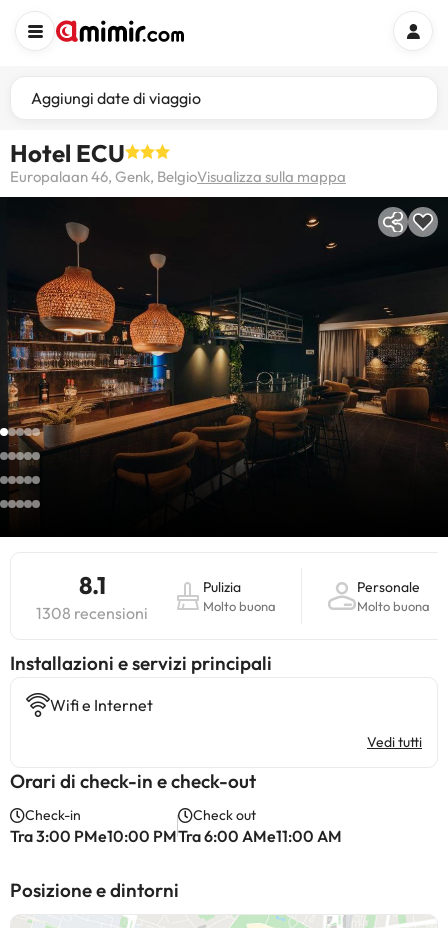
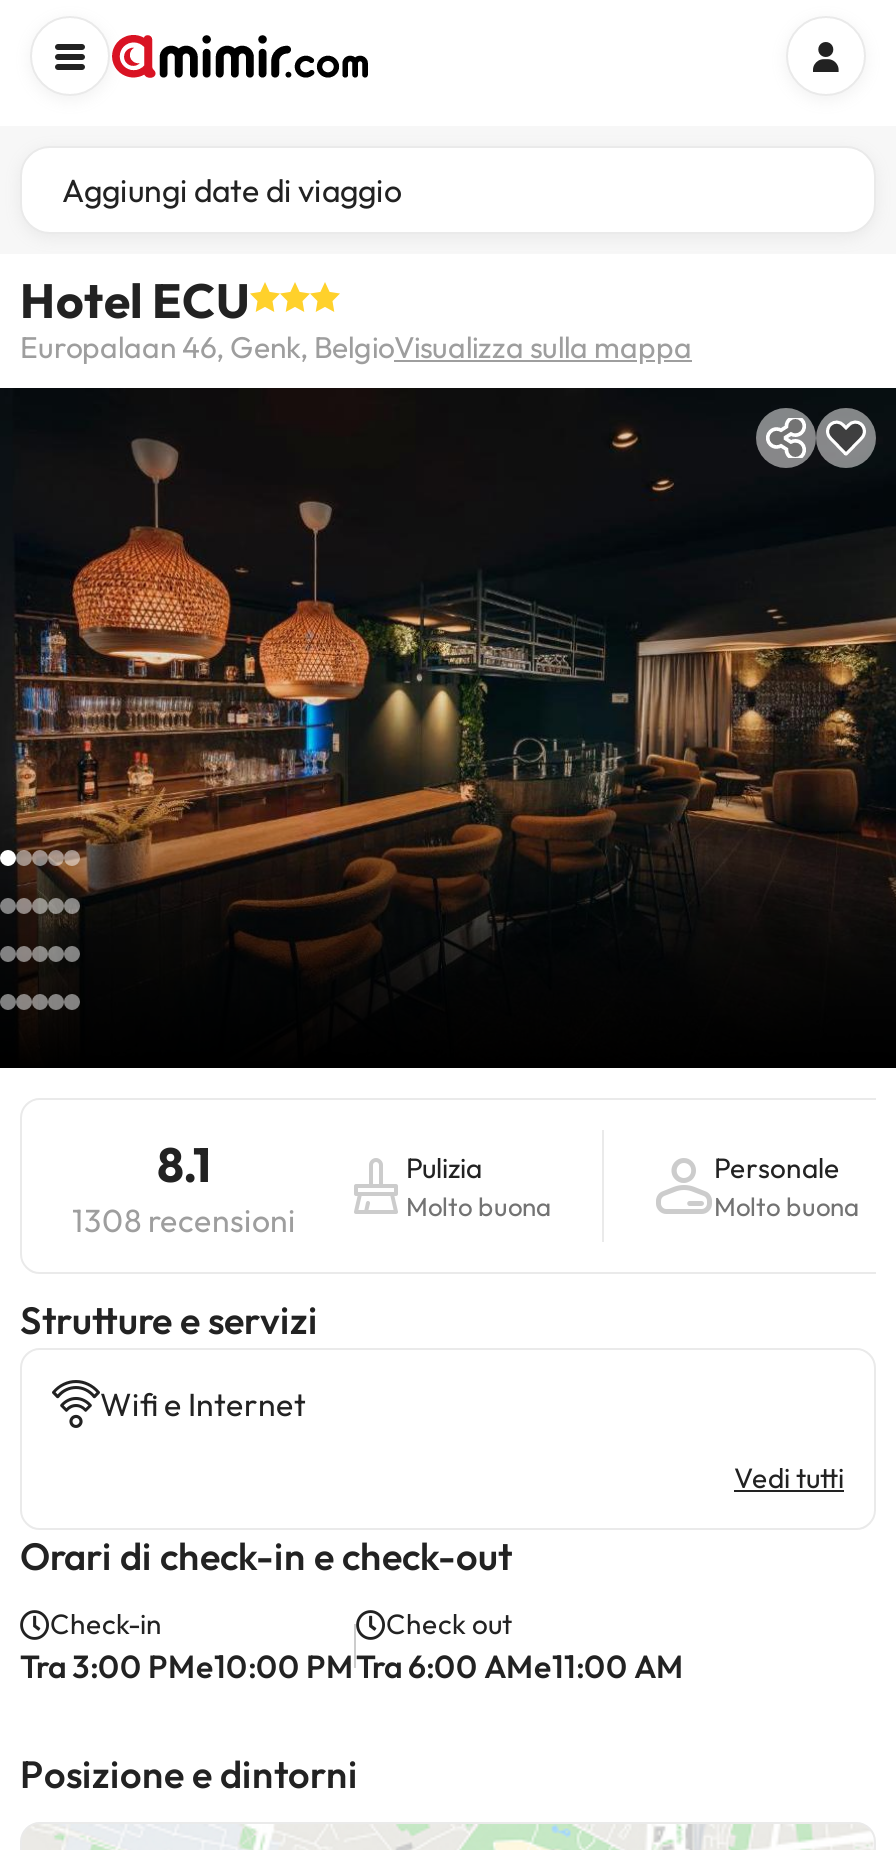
[10,651,272,675] Installazioni e servizi principali -> [20,1296,318,1344] Strutture e servizi

